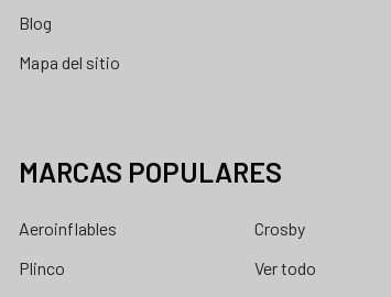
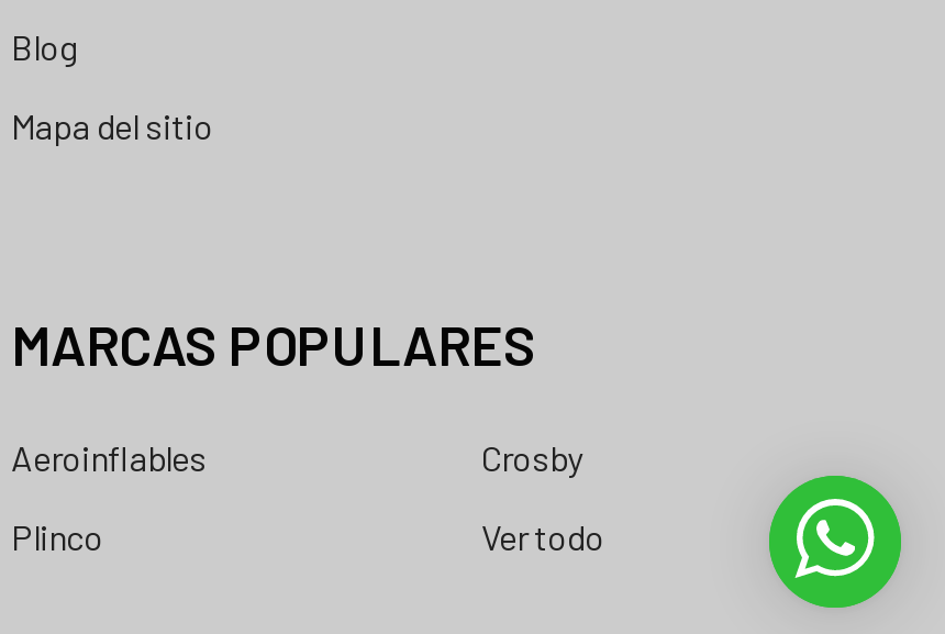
none -> [765,471,905,612] [image]

